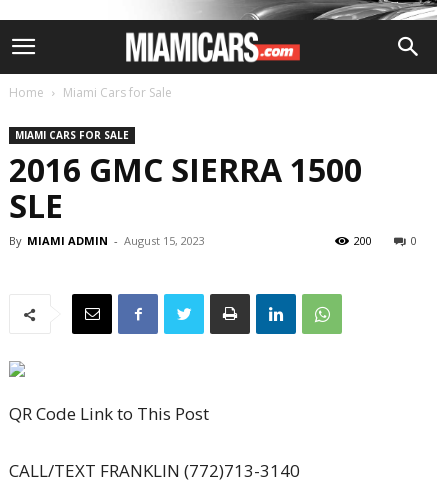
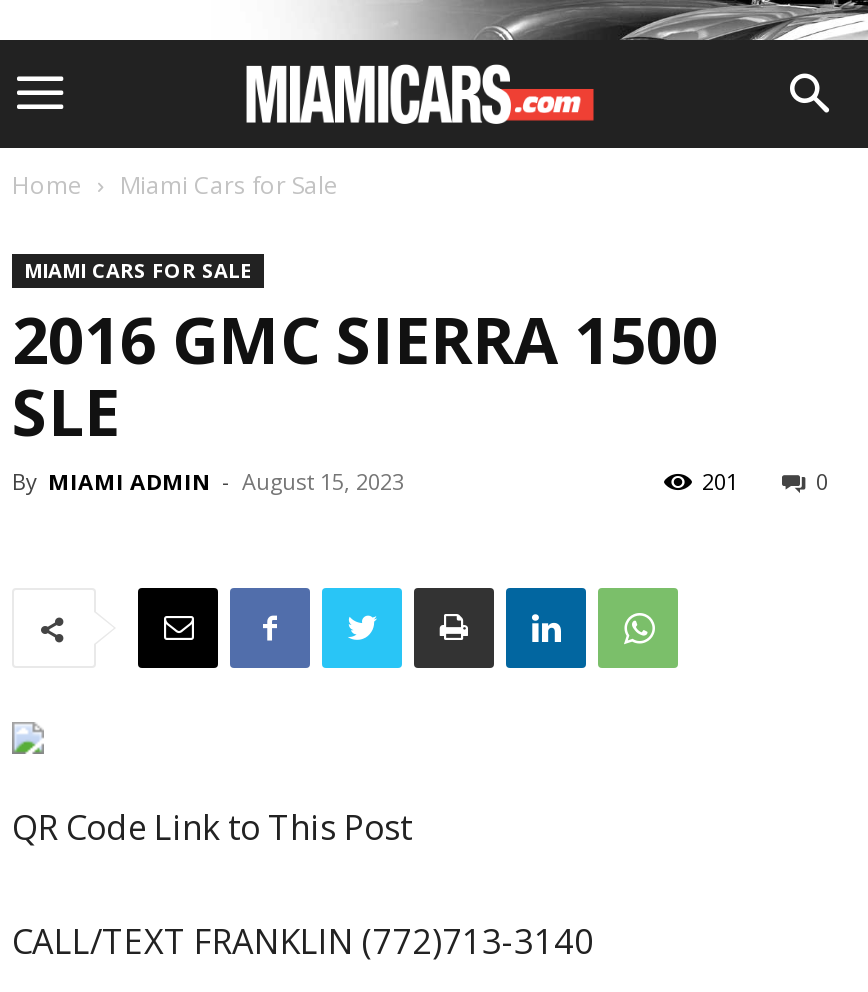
[354,233,372,248] 200 -> [702,466,738,496] 201

